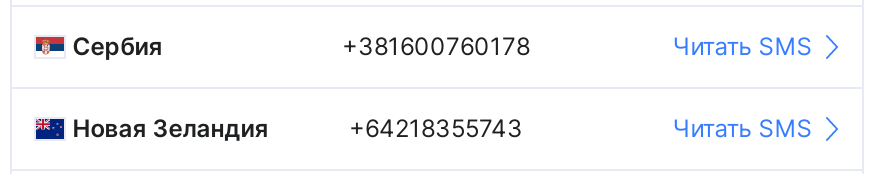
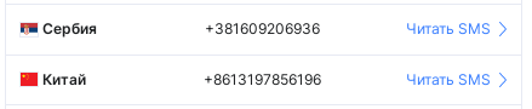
[342,31,530,61] +381600760178 -> [205,20,321,38] +381609206936
[72,113,523,143] Новая Зеландия | +64218355743 -> [43,70,322,88] Китай | +8613197856196

